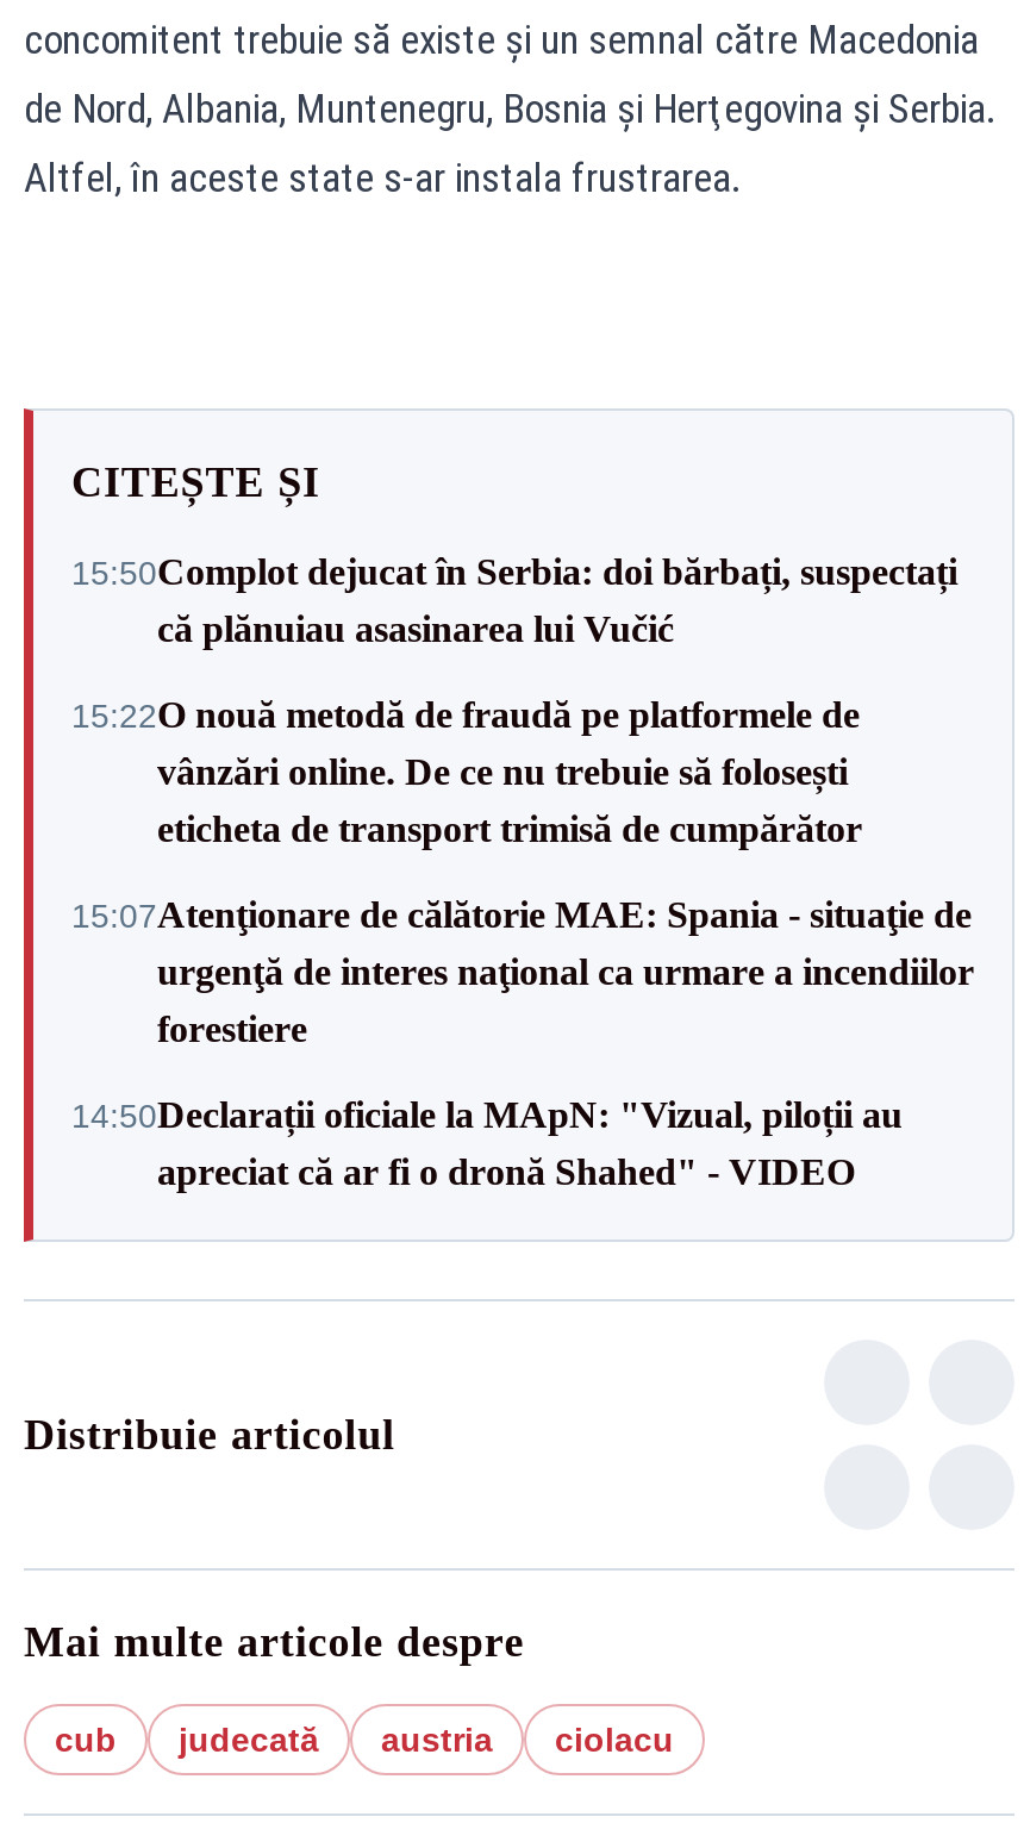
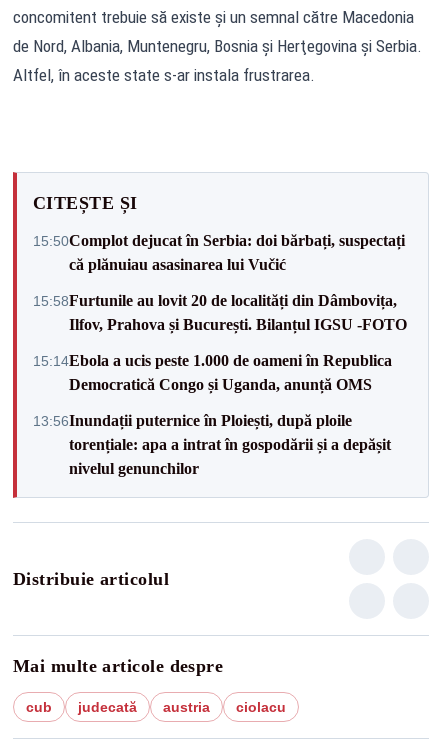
[71,694,862,849] 15:22O nouă metodă de fraudă pe platformele de | vânzări online. De ce nu trebuie să folosești | eticheta de transport trimisă de cumpărător -> [33,291,407,332] 15:58Furtunile au lovit 20 de localități din Dâmbovița, | Ilfov, Prahova și București. Bilanțul IGSU -FOTO
[71,894,974,1049] 15:07Atenţionare de călătorie MAE: Spania - situaţie de | urgenţă de interes naţional ca urmare a incendiilor | forestiere -> [33,351,392,392] 15:14Ebola a ucis peste 1.000 de oameni în Republica | Democratică Congo și Uganda, anunță OMS
[71,1094,903,1192] 14:50Declarații oficiale la MApN: "Vizual, piloții au | apreciat că ar fi o dronă Shahed" - VIDEO -> [33,411,391,476] 13:56Inundații puternice în Ploiești, după ploile | torențiale: apa a intrat în gospodării și a depășit | nivelul genunchilor

